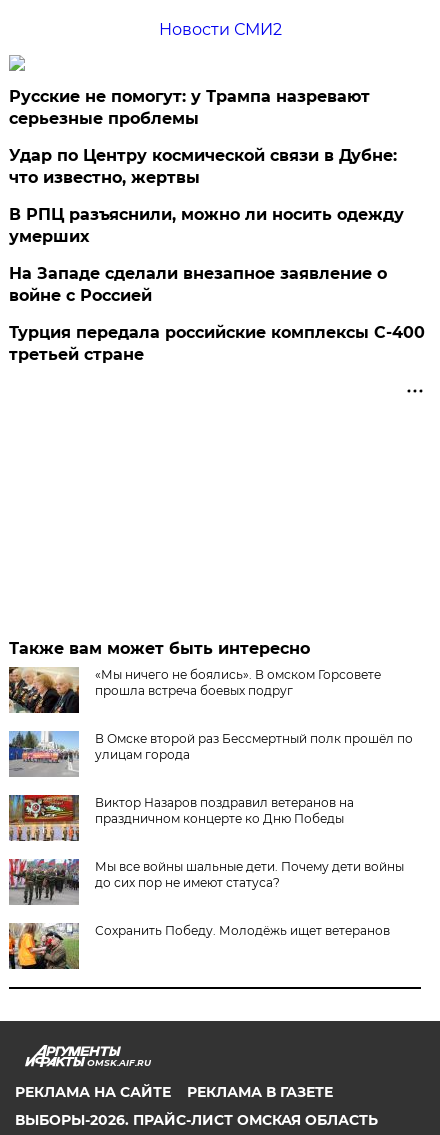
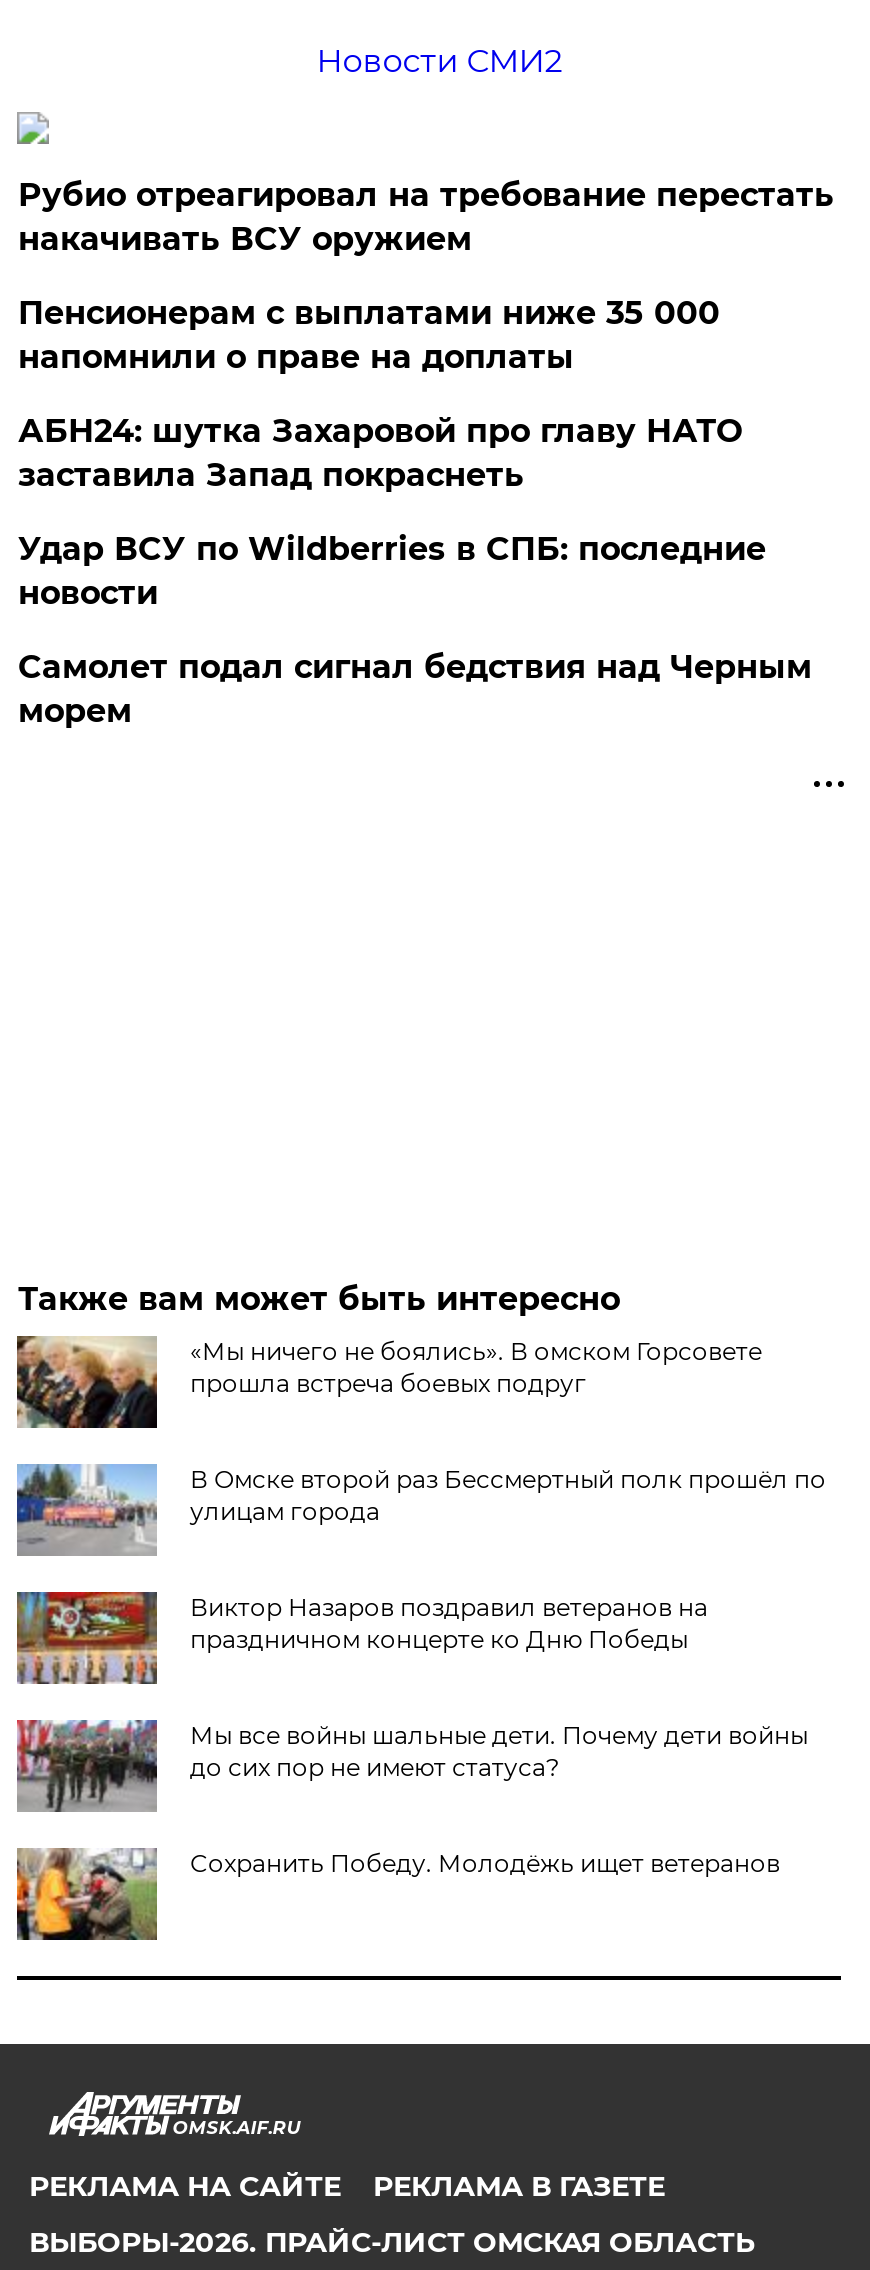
[9,87,370,128] Русские не помогут: у Трампа назревают | серьезные проблемы -> [18,176,834,258] Рубио отреагировал на требование перестать | накачивать ВСУ оружием
[9,146,397,187] Удар по Центру космической связи в Дубне: | что известно, жертвы -> [18,294,720,376] Пенсионерам с выплатами ниже 35 000 | напомнили о праве на доплаты
[9,205,404,246] В РПЦ разъяснили, можно ли носить одежду | умерших -> [18,412,742,494] АБН24: шутка Захаровой про главу НАТО | заставила Запад покраснеть
[9,264,387,305] На Западе сделали внезапное заявление о | войне с Россией -> [18,530,766,612] Удар ВСУ по Wildberries в СПБ: последние | новости
[9,323,425,364] Турция передала российские комплексы С-400 | третьей стране -> [18,648,812,730] Самолет подал сигнал бедствия над Черным | морем

